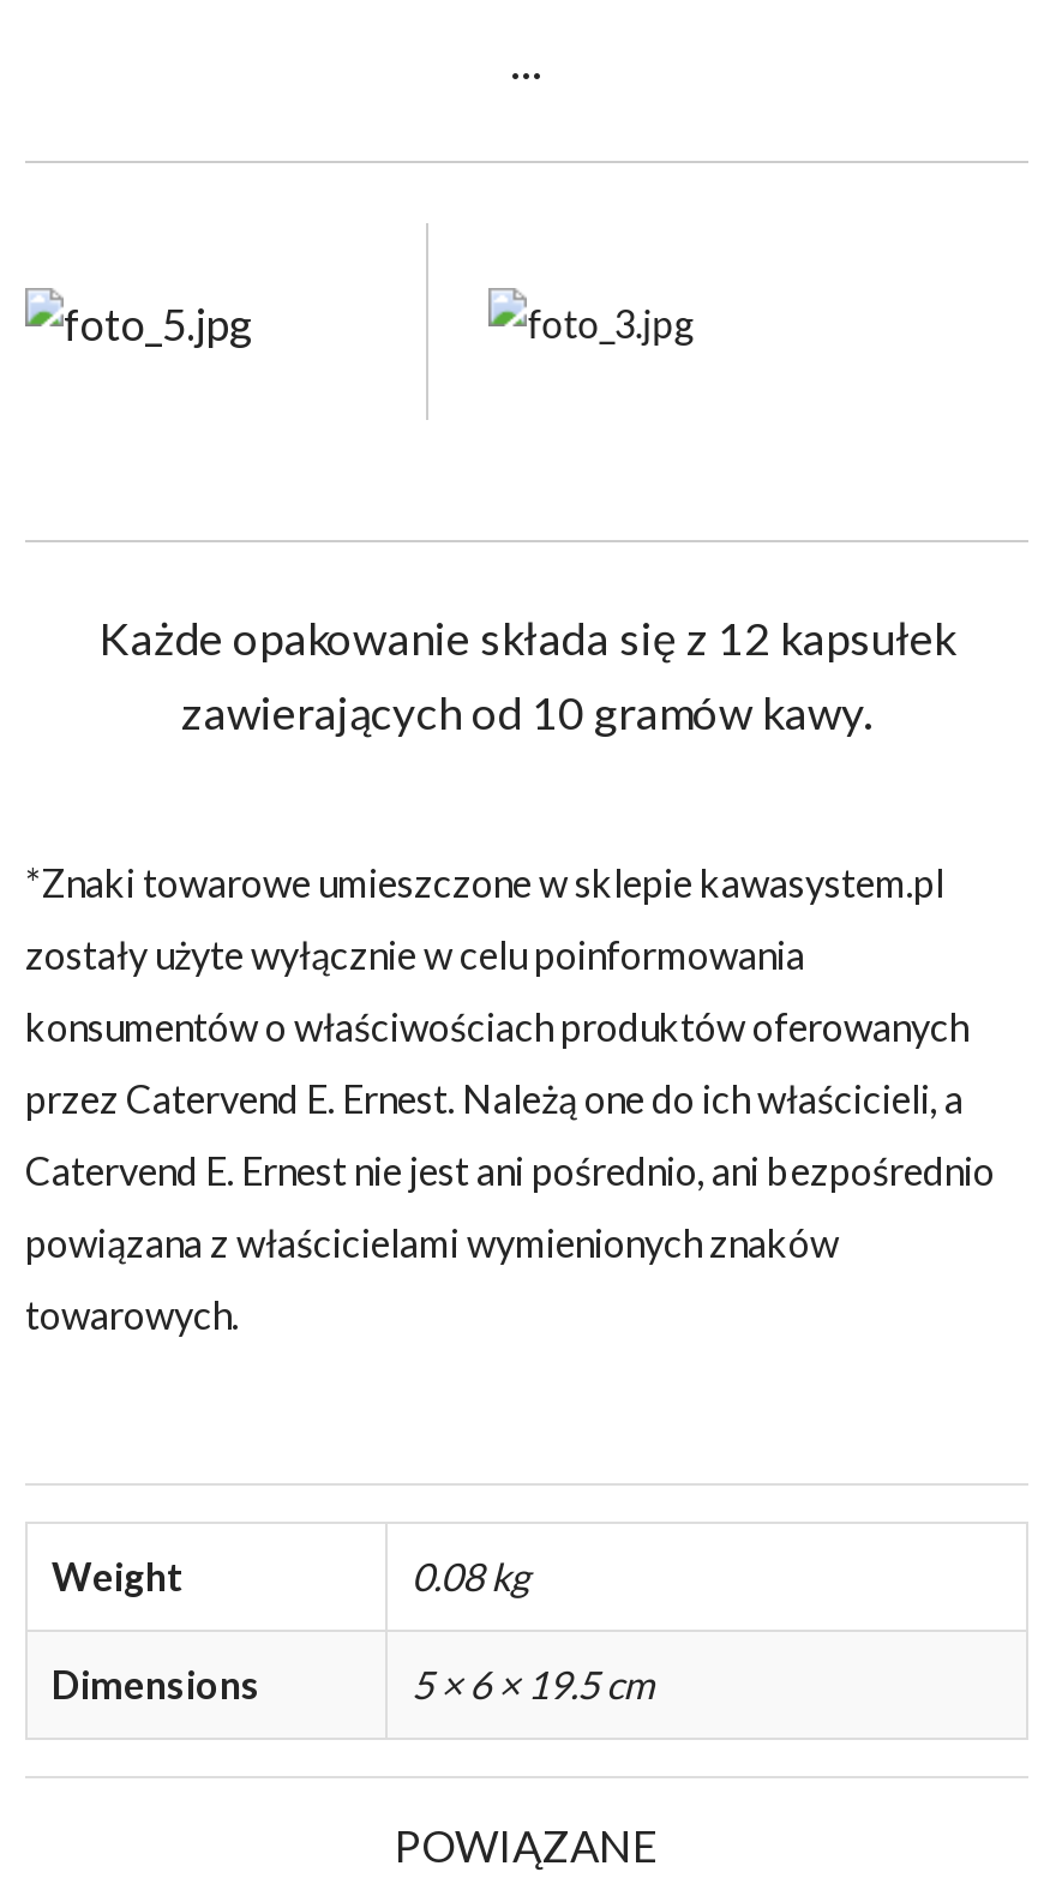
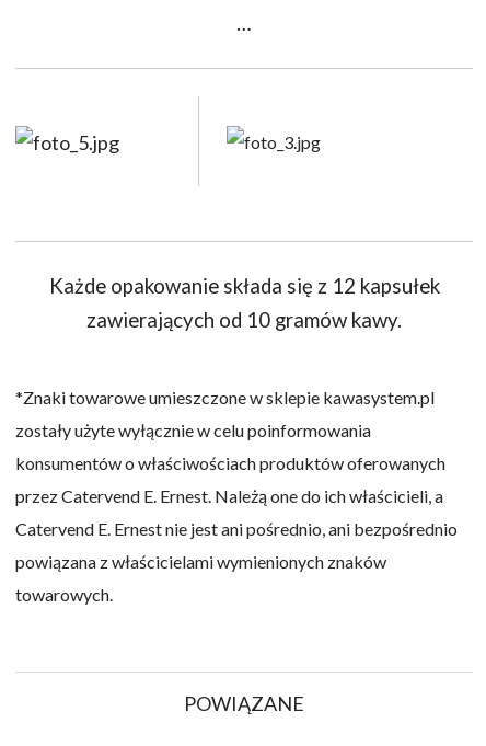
[52,1553,654,1706] Weight | 0.08 kg | Dimensions | 5 × 6 × 19.5 cm -> none

